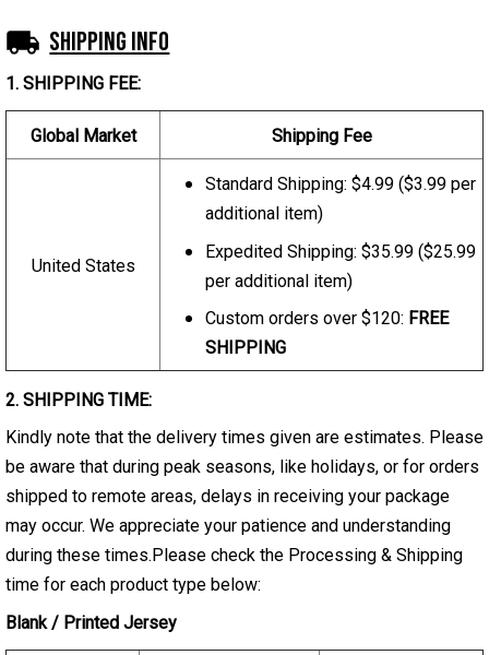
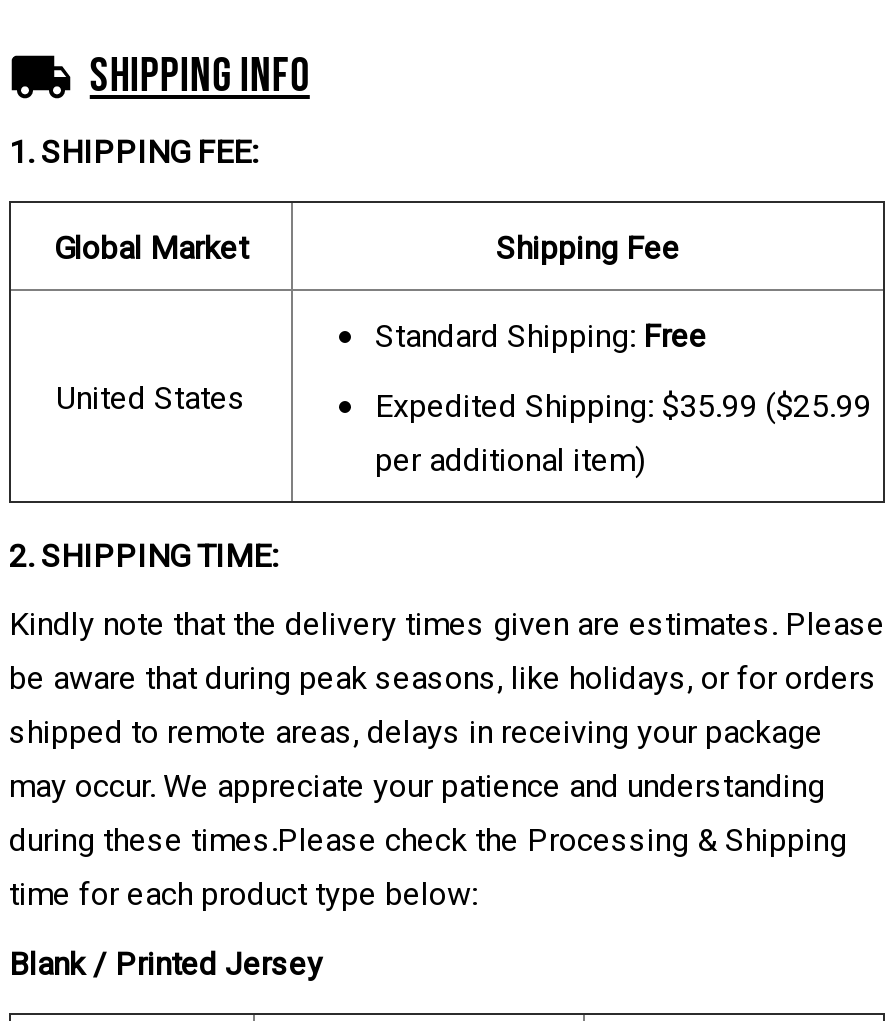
[205,174,476,224] Standard Shipping: $4.99 ($3.99 per | additional item) -> [375,318,707,356] Standard Shipping: Free
[205,308,449,358] Custom orders over $120: FREE | SHIPPING -> none

